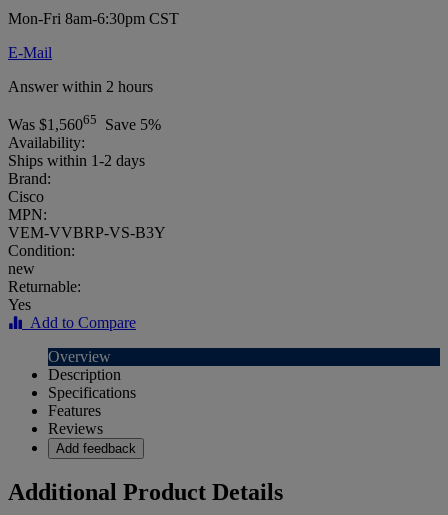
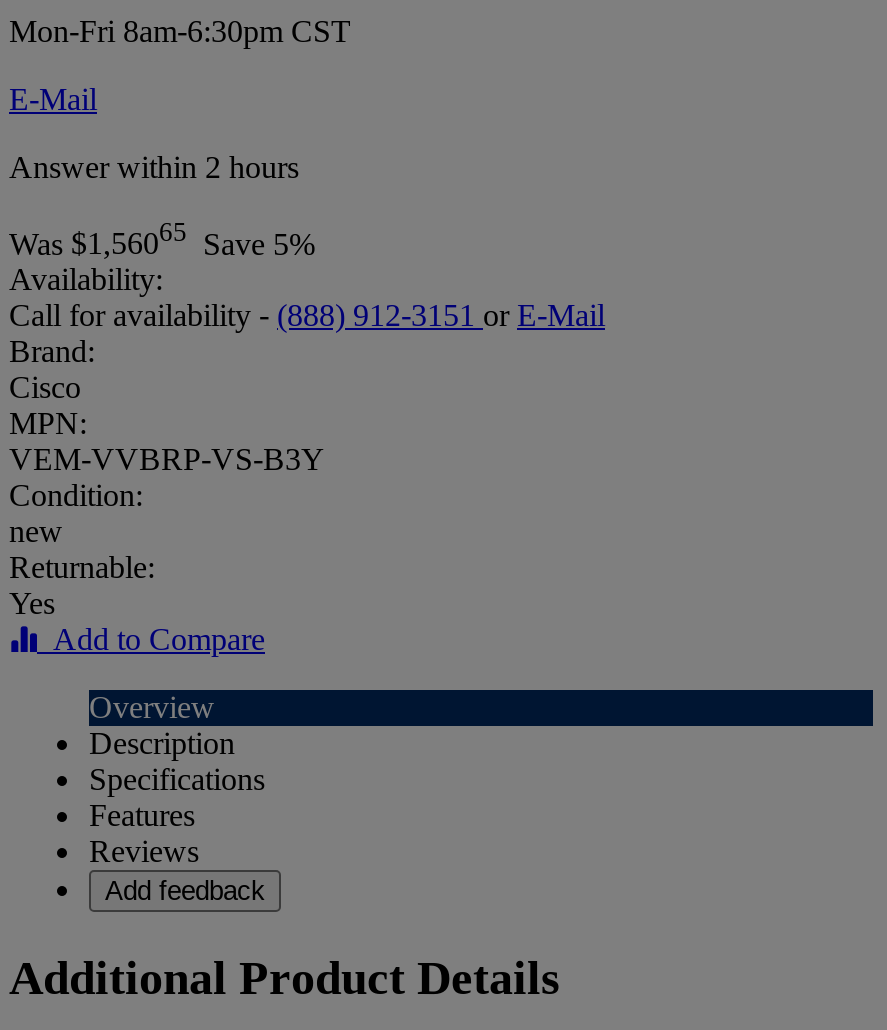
[8,152,145,169] Ships within 1-2 days -> [9,298,605,332] Call for availability - (888) 912-3151 or E-Mail

